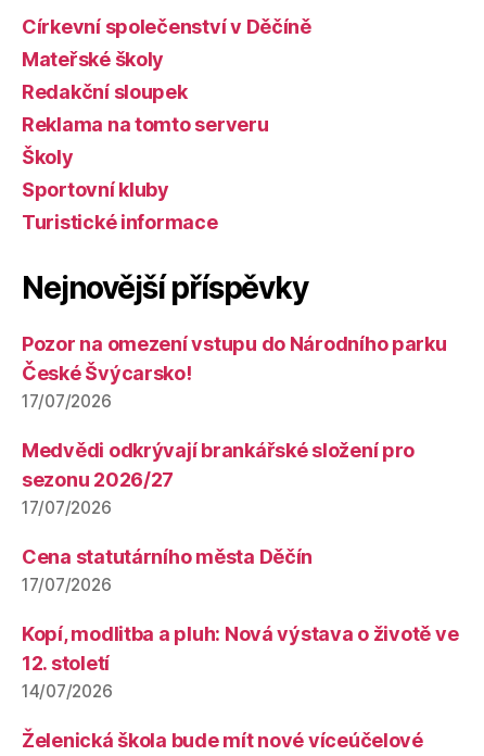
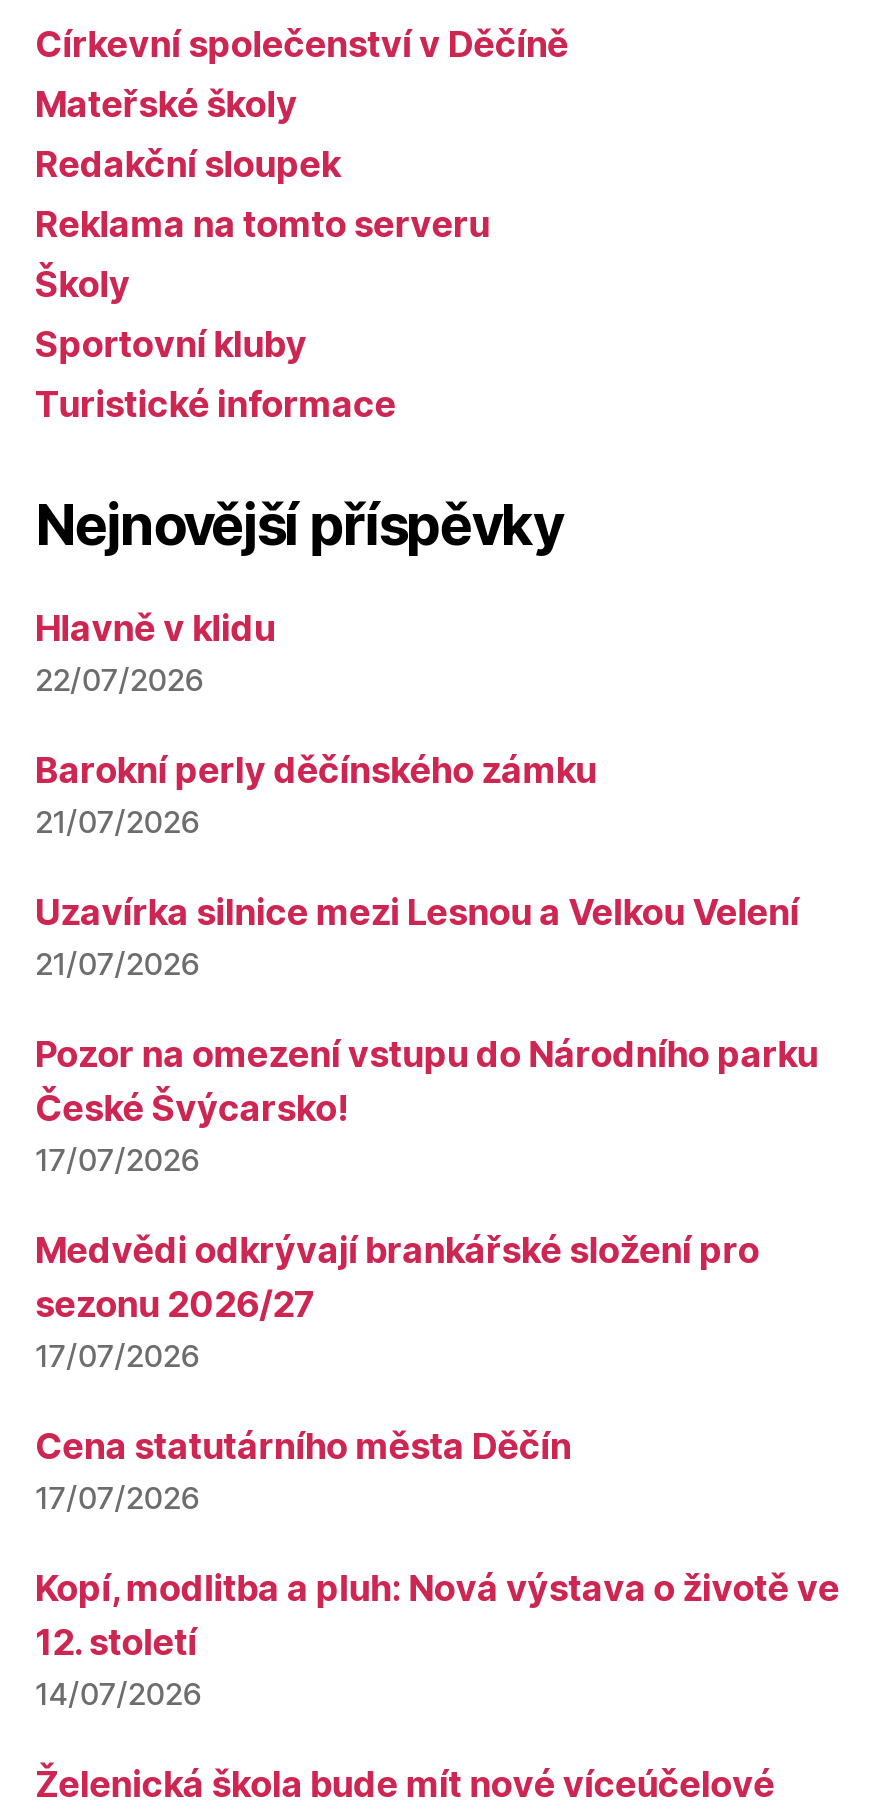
none -> [35,607,799,983] Hlavně v klidu | 22/07/2026 | Barokní perly děčínského zámku | 21/07/2026 | Uzavírka silnice mezi Lesnou a Velkou Velení | 21/07/2026

